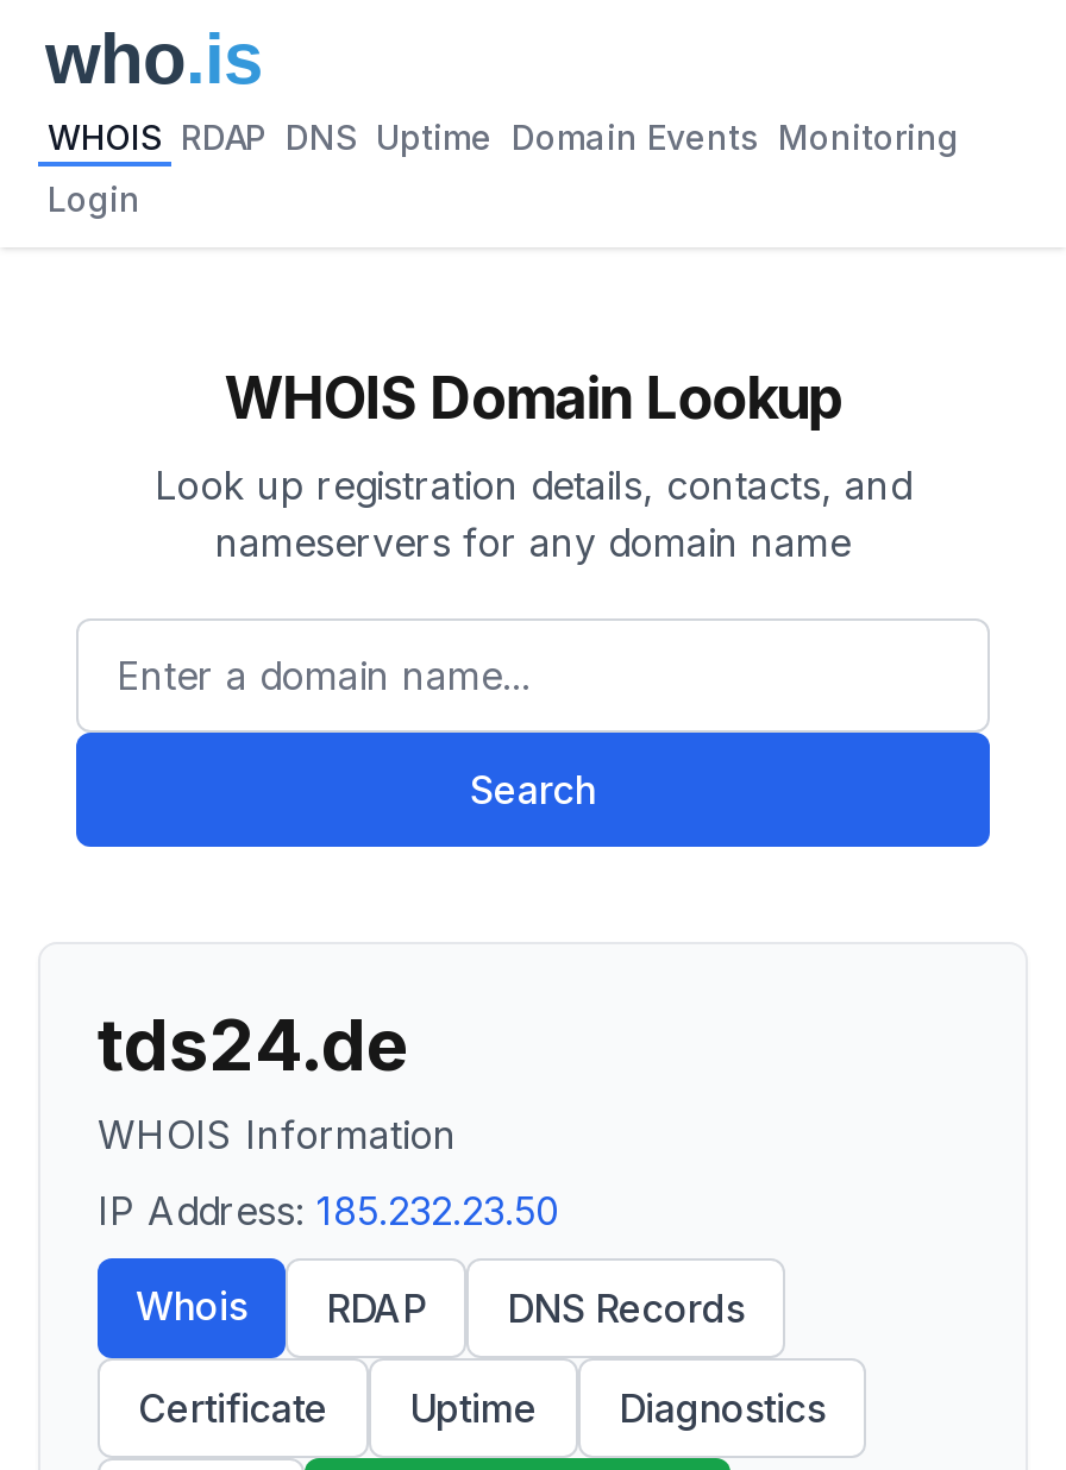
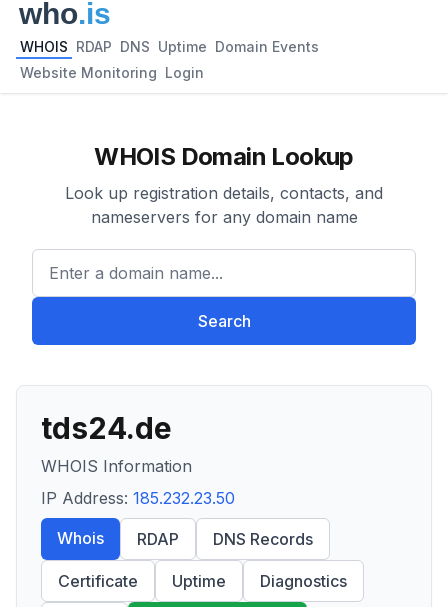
[48,117,959,157] WHOIS RDAP DNS Uptime Domain Events Monitoring -> [20,38,319,55] WHOIS RDAP DNS Uptime Domain Events
[48,178,140,219] Login -> [20,64,204,81] Website Monitoring Login

